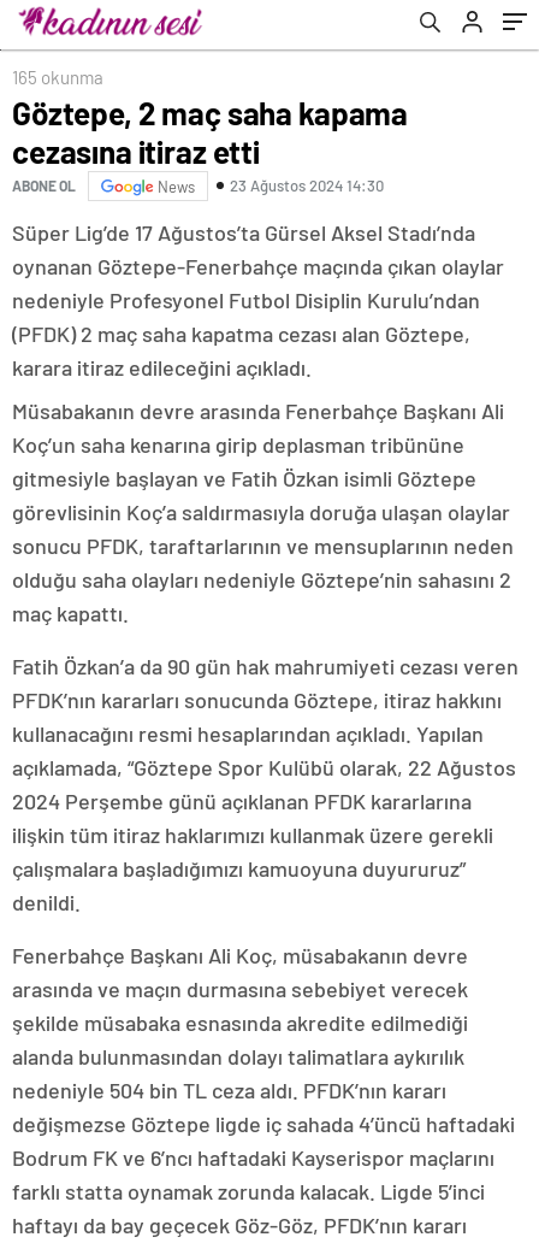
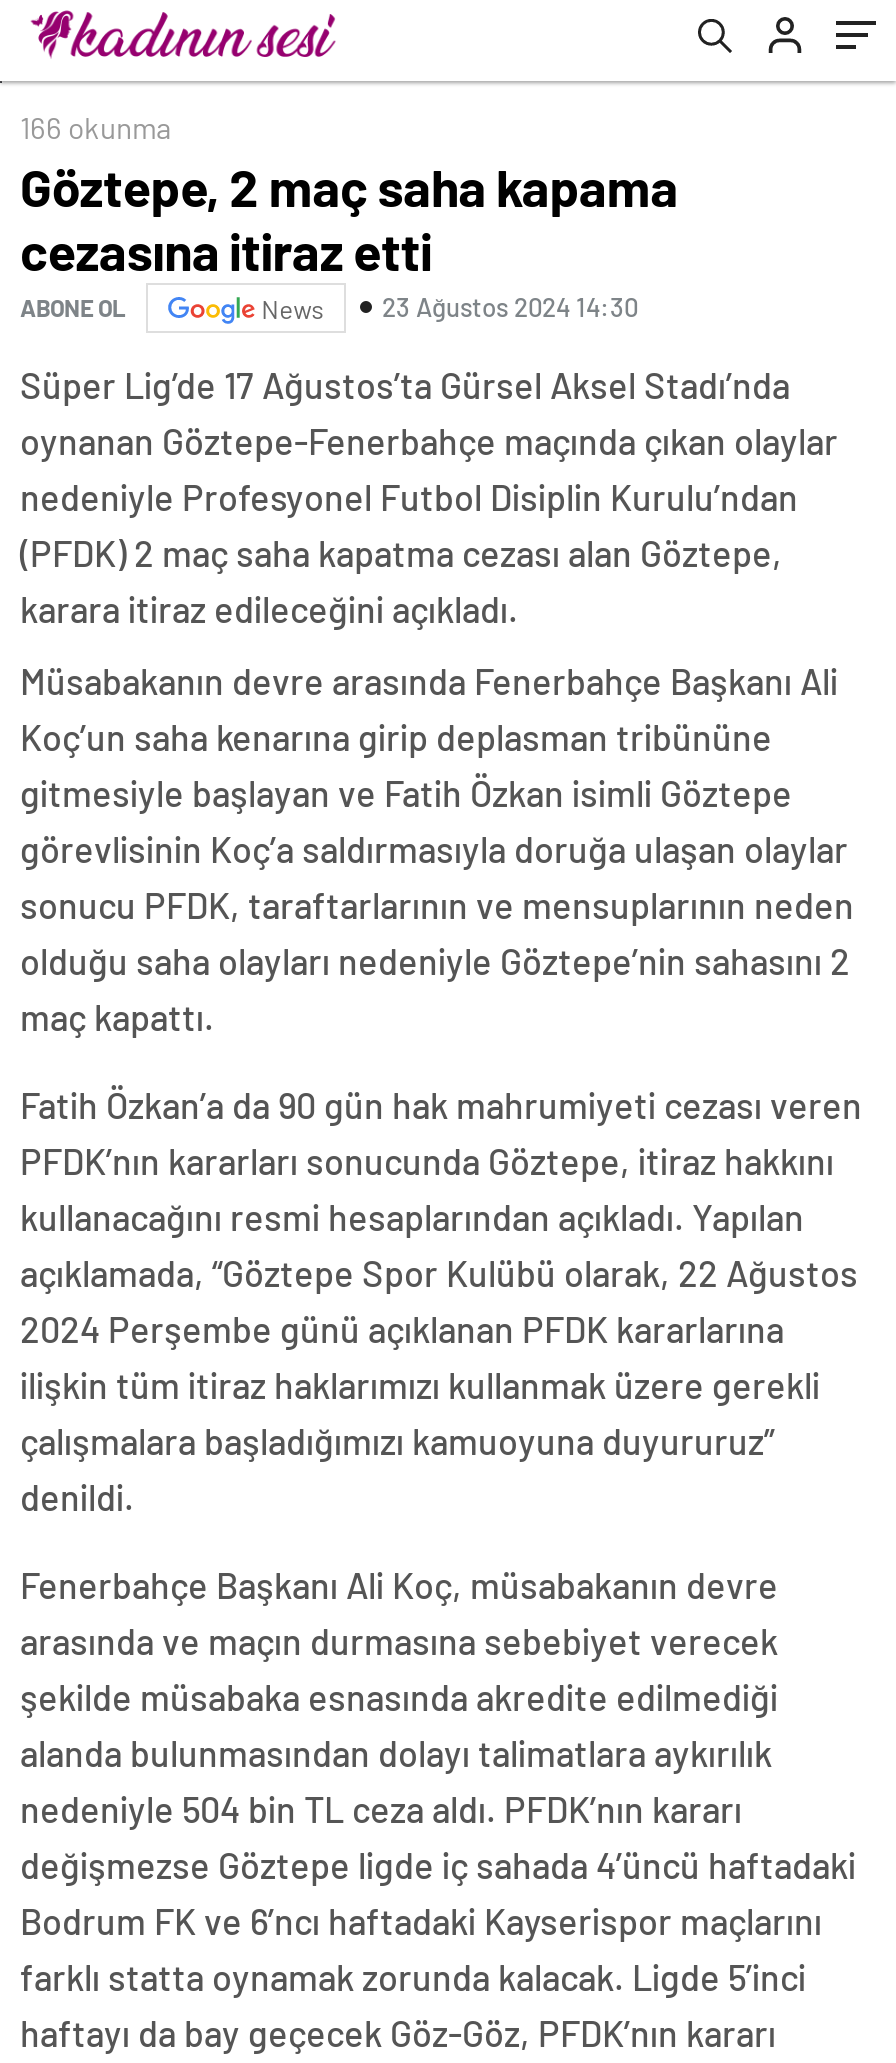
[12,66,103,87] 165 okunma -> [20,108,172,144] 166 okunma

